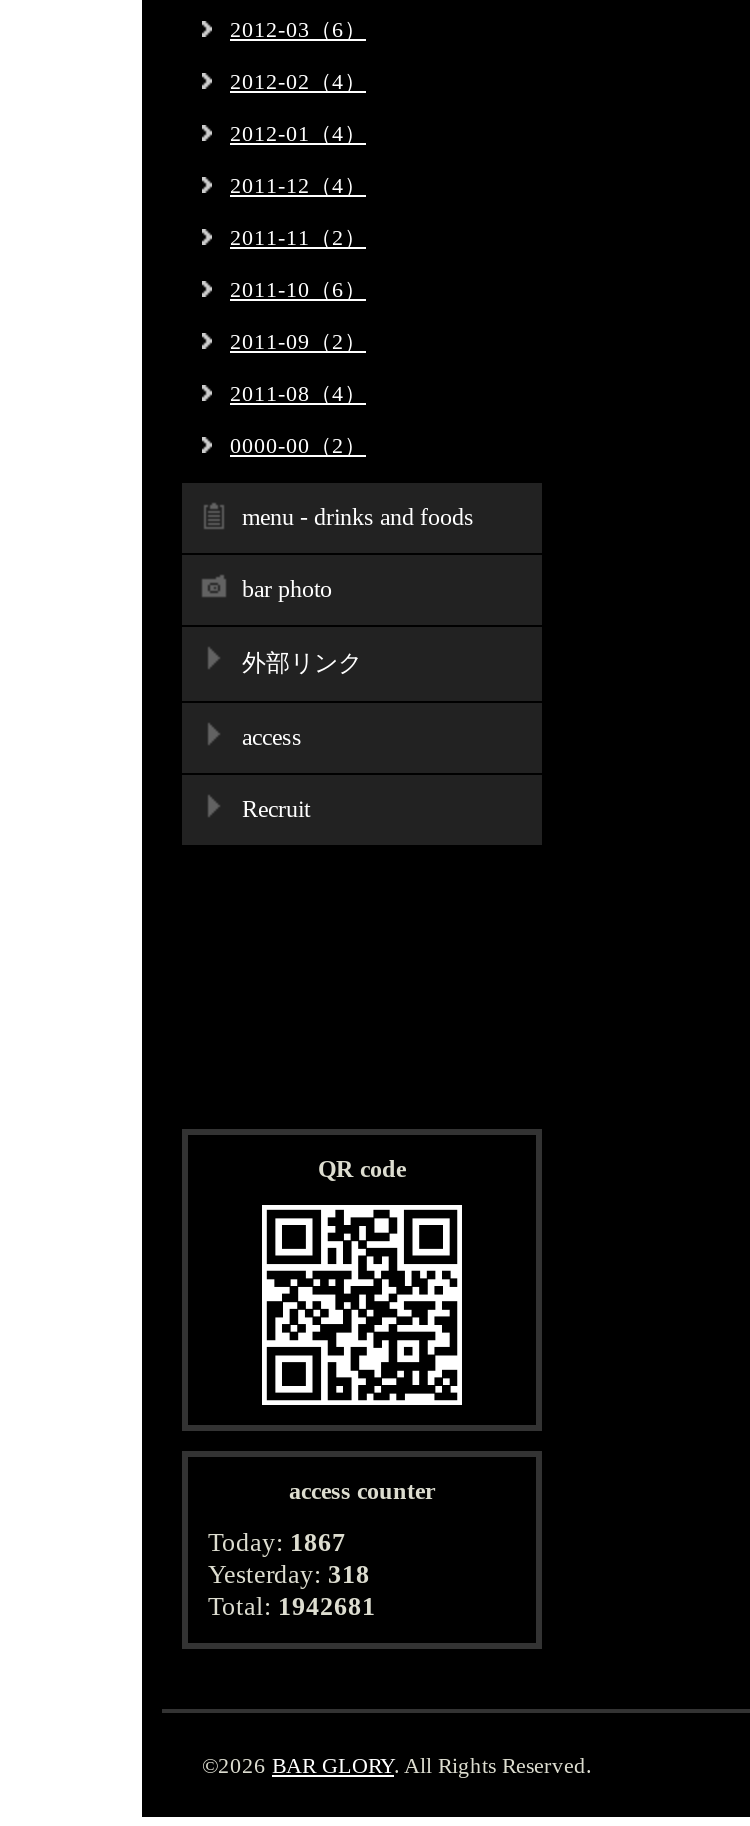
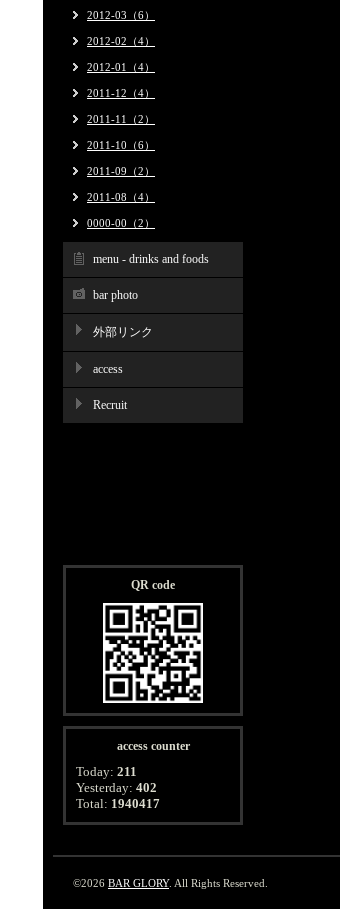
[208,1527,346,1557] Today: 1867 -> [76,764,137,779] Today: 211
[208,1559,370,1589] Yesterday: 318 -> [76,780,157,795] Yesterday: 402
[208,1591,376,1621] Total: 1942681 -> [76,796,160,811] Total: 1940417

